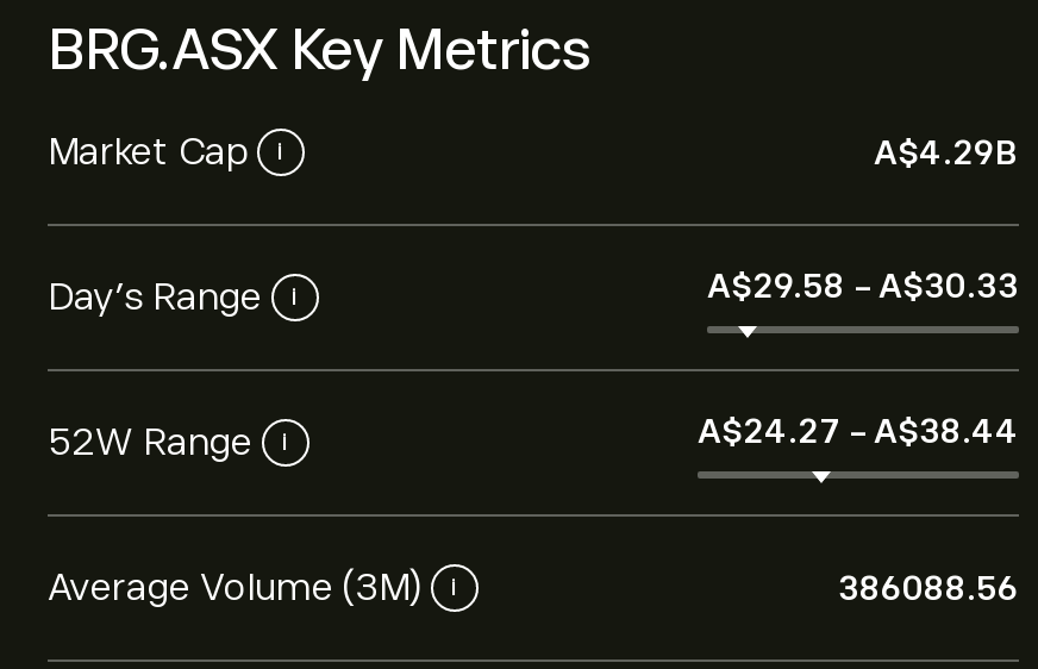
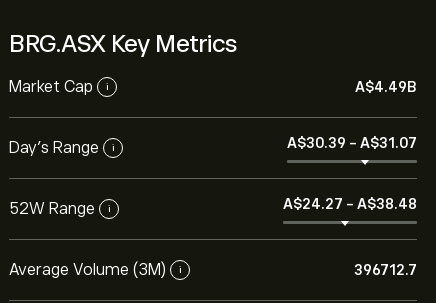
[874,133,1019,171] A$4.29B -> [355,79,417,95] A$4.49B
[707,265,1019,304] A$29.58 - A$30.33 -> [287,134,417,150] A$30.39 - A$31.07
[698,411,1019,449] A$24.27 - A$38.44 -> [283,195,417,211] A$24.27 - A$38.48
[838,569,1019,607] 386088.56 -> [354,262,417,278] 396712.7

